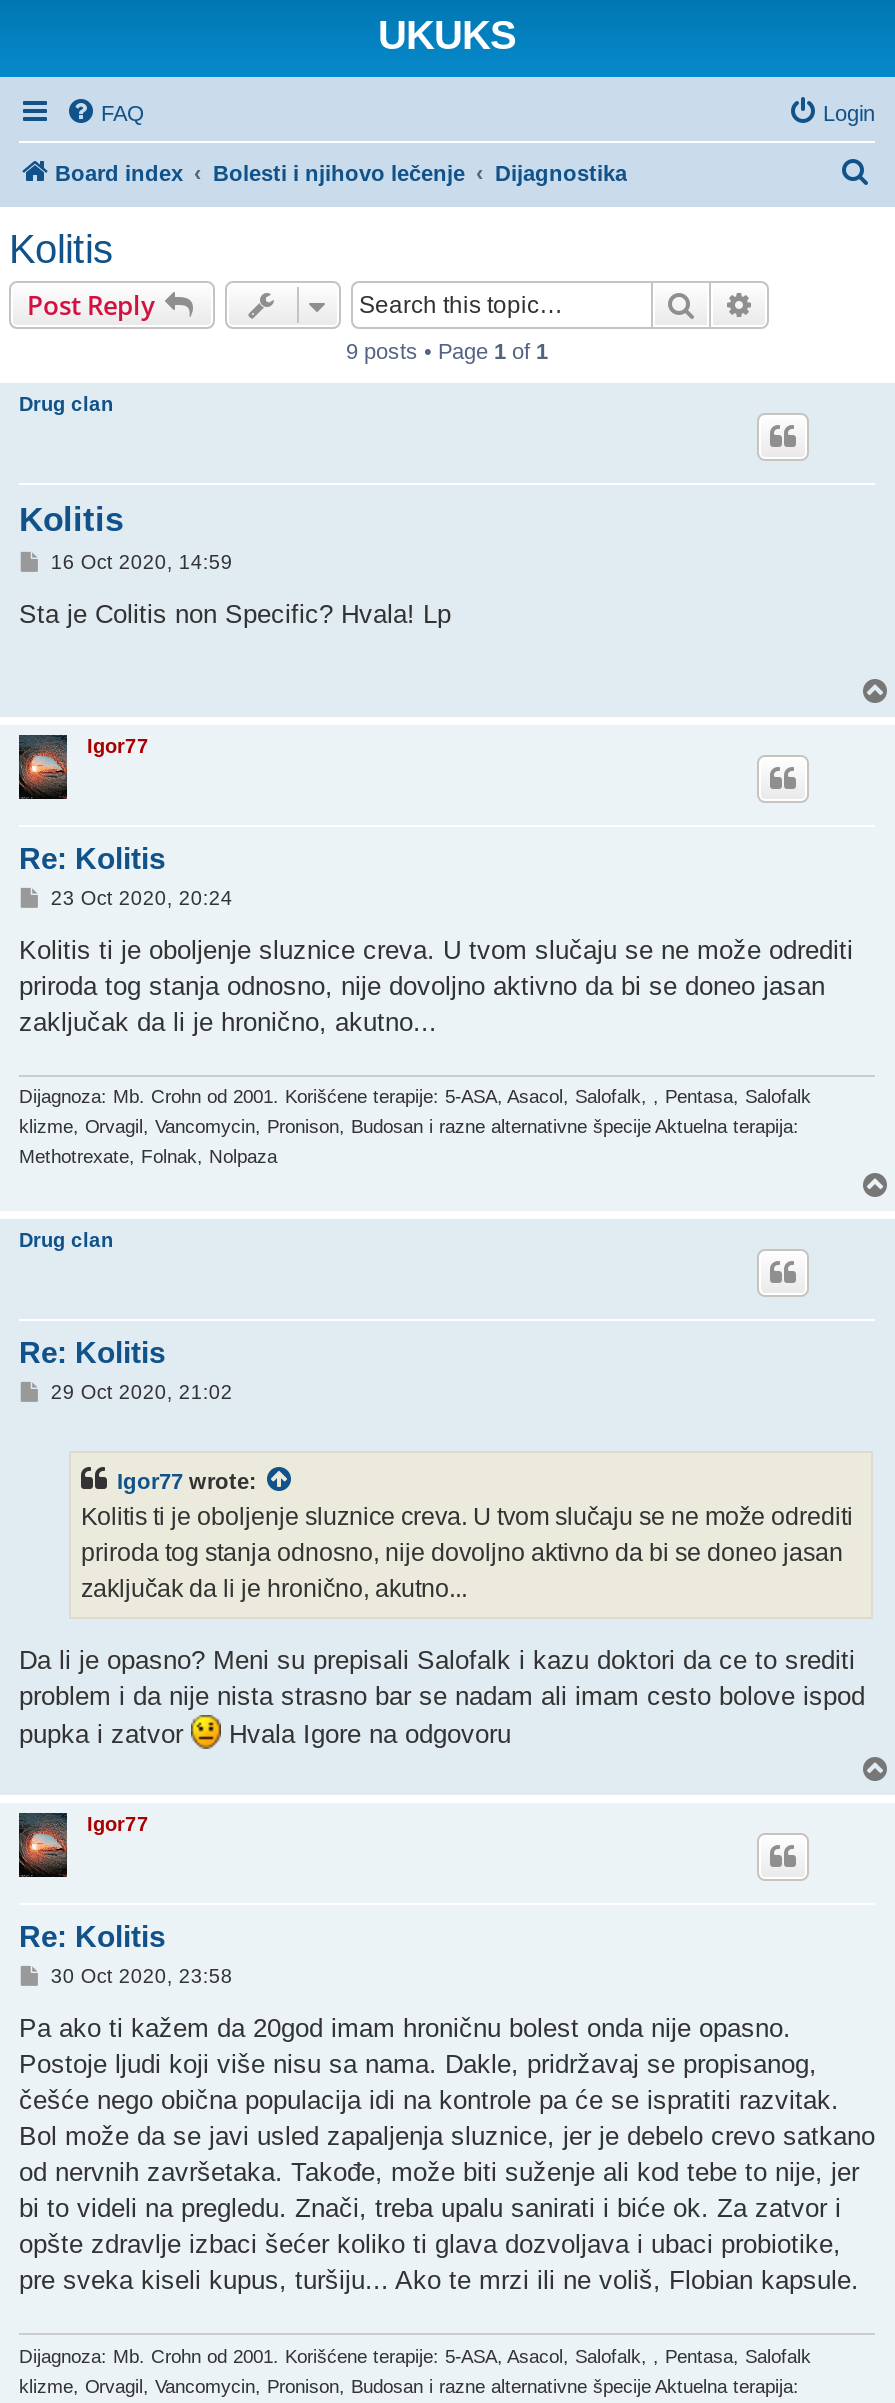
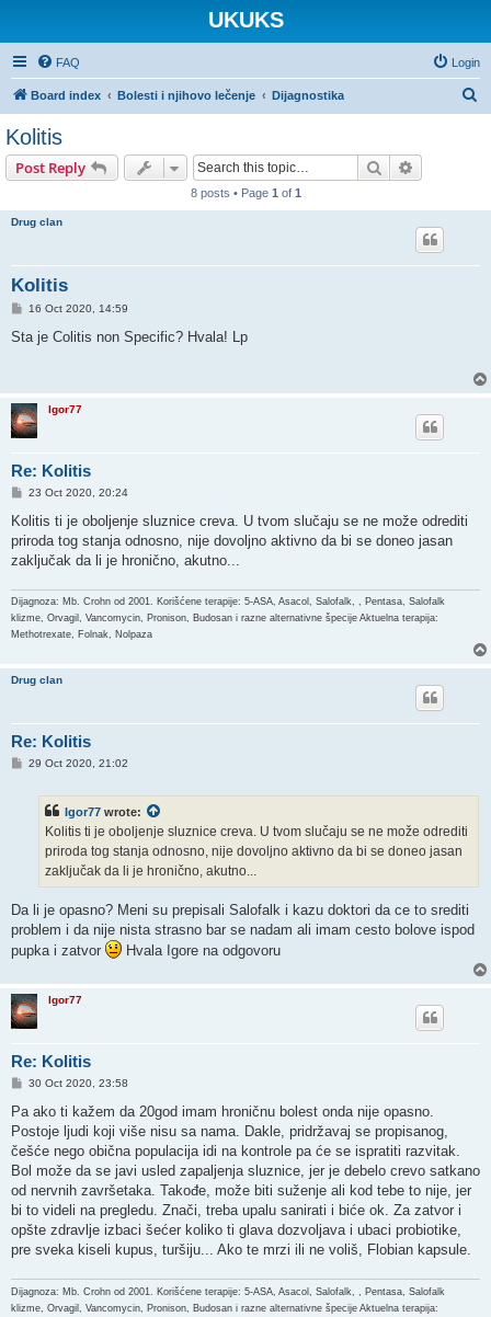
[346,339,548,363] 9 posts • Page 1 of 1 -> [190,186,301,199] 8 posts • Page 1 of 1

